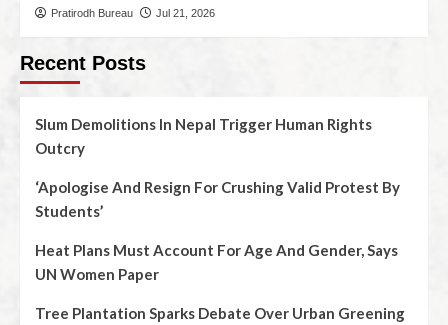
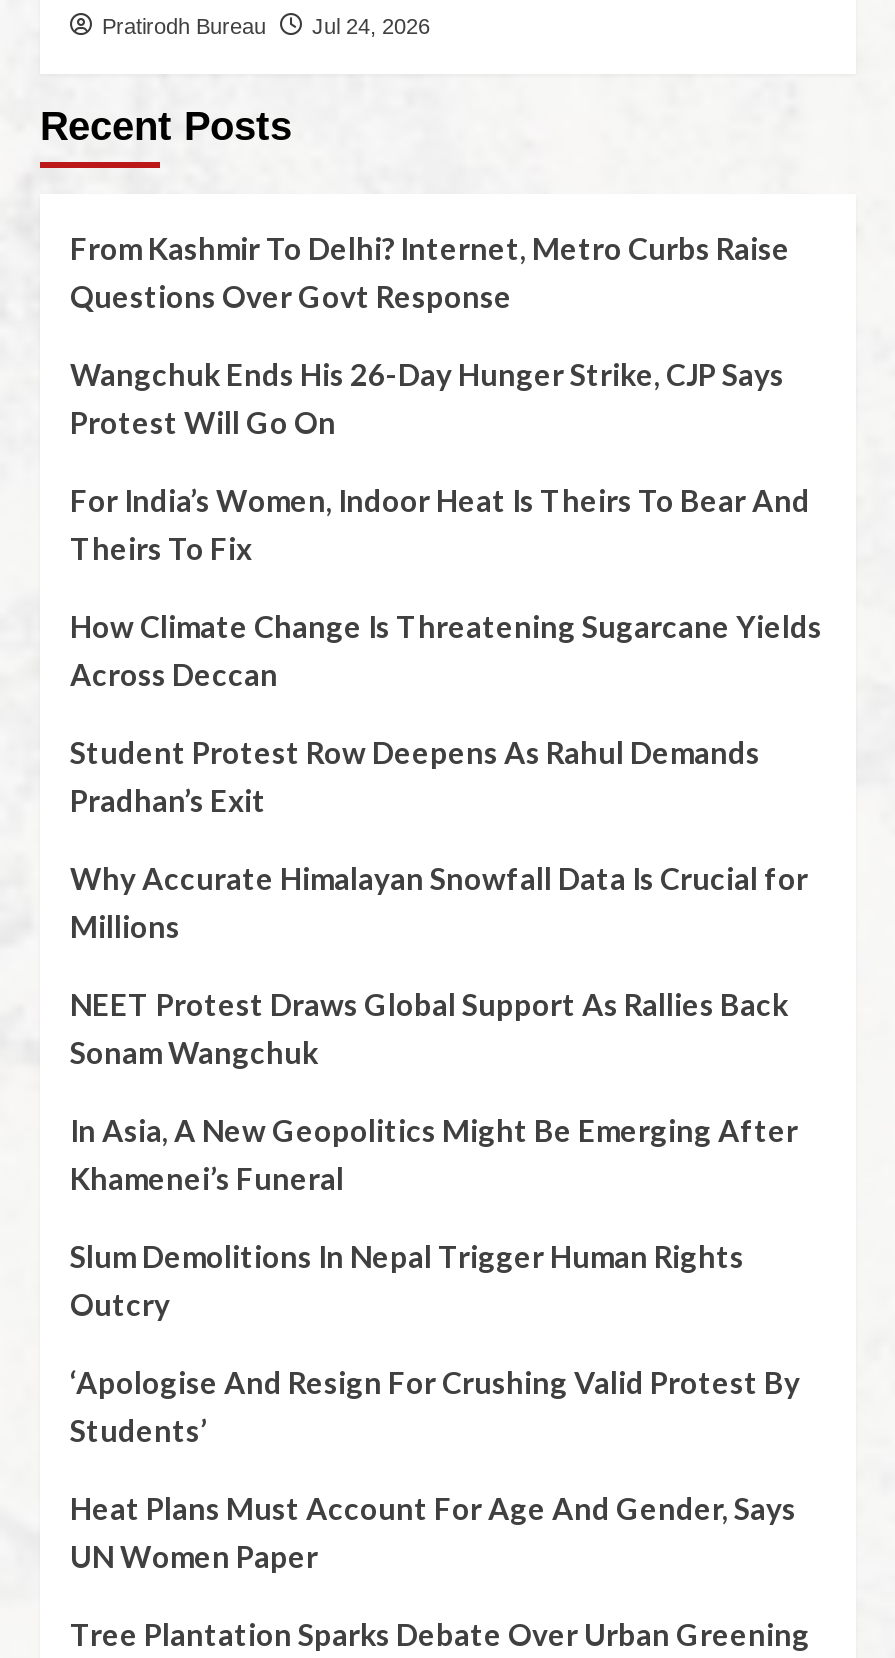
[51,7,215,19] Pratirodh Bureau Jul 21, 2026 -> [102,14,430,38] Pratirodh Bureau Jul 24, 2026
none -> [70,230,822,1196] From Kashmir To Delhi? Internet, Metro Curbs Raise | Questions Over Govt Response | Wangchuk Ends His 26-Day Hunger Strike, CJP Says | Protest Will Go On | For India’s Women, Indoor Heat Is Theirs To Bear And | Theirs To Fix | How Climate Change Is Threatening Sugarcane Yields | Across Deccan | Student Protest Row Deepens As Rahul Demands | Pradhan’s Exit | Why Accurate Himalayan Snowfall Data Is Crucial for | Millions | NEET Protest Draws Global Support As Rallies Back | Sonam Wangchuk | In Asia, A New Geopolitics Might Be Emerging After | Khamenei’s Funeral

